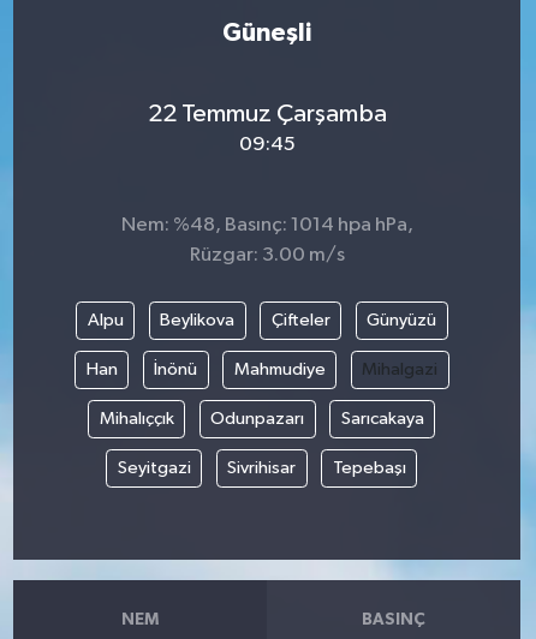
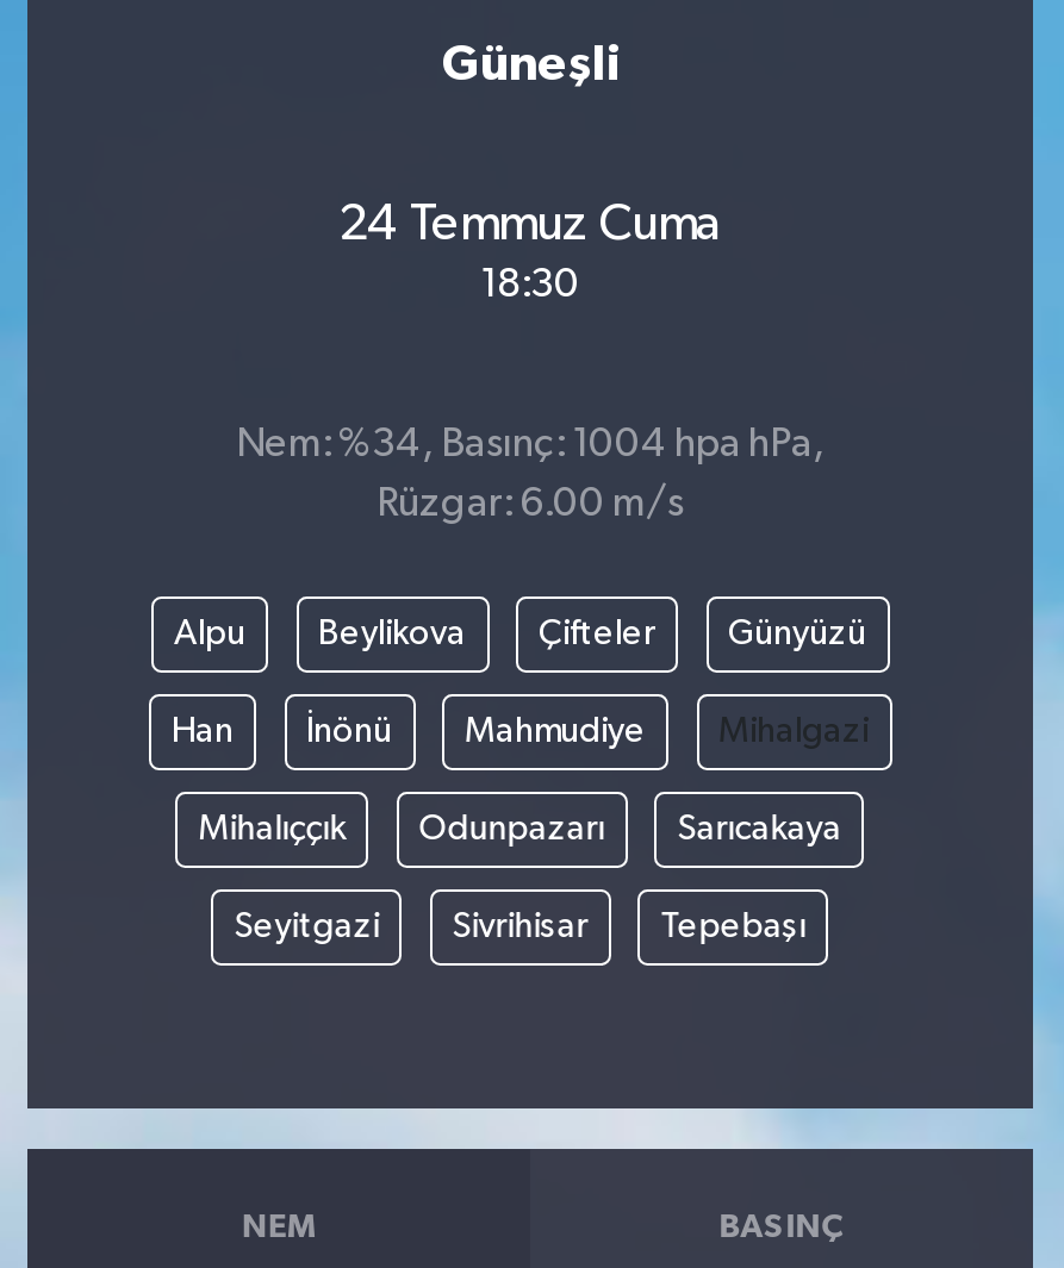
[147,101,386,127] 22 Temmuz Çarşamba -> [338,198,722,251] 24 Temmuz Cuma
[239,134,295,155] 09:45 -> [480,265,580,305] 18:30
[121,215,413,236] Nem: %48, Basınç: 1014 hpa hPa, -> [236,426,825,466] Nem: %34, Basınç: 1004 hpa hPa,
[189,245,344,266] Rüzgar: 3.00 m/s -> [377,485,684,526] Rüzgar: 6.00 m/s

